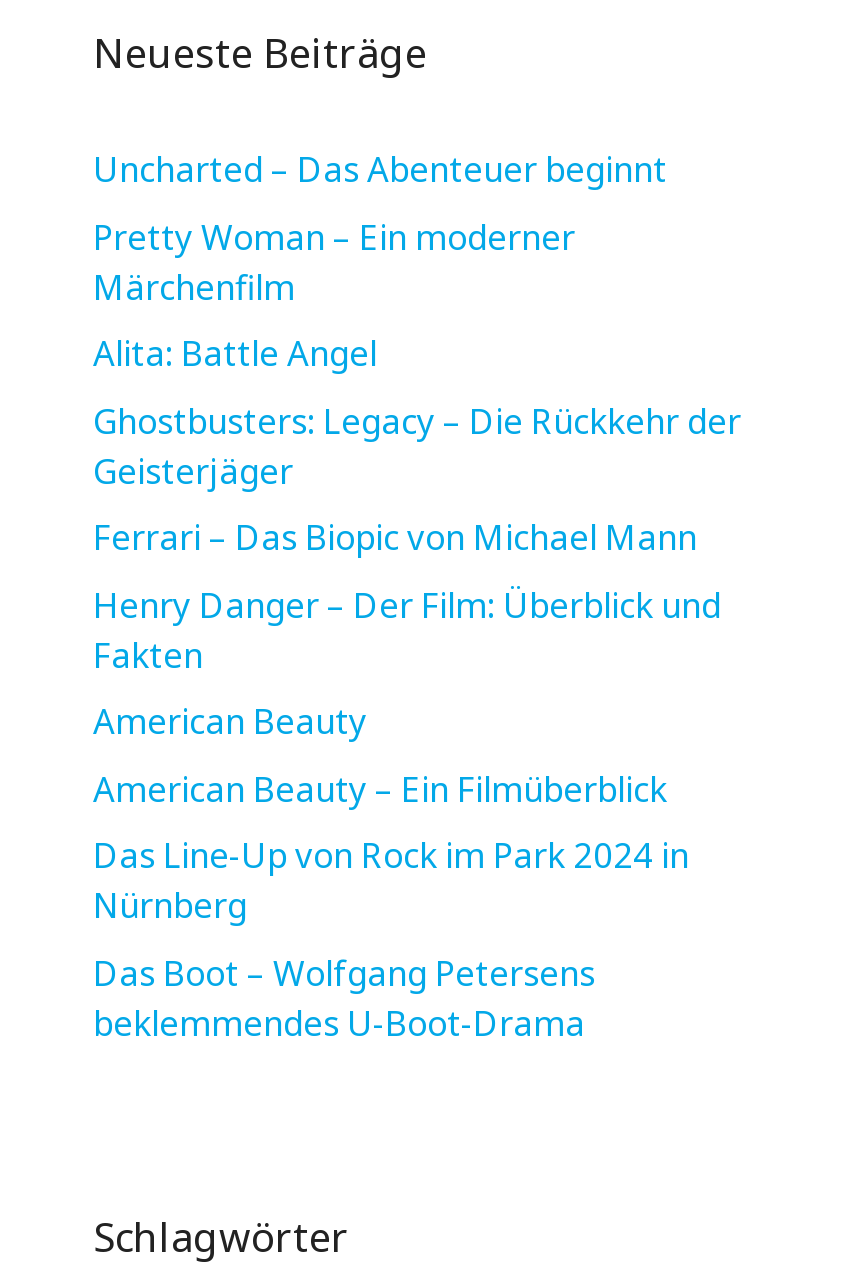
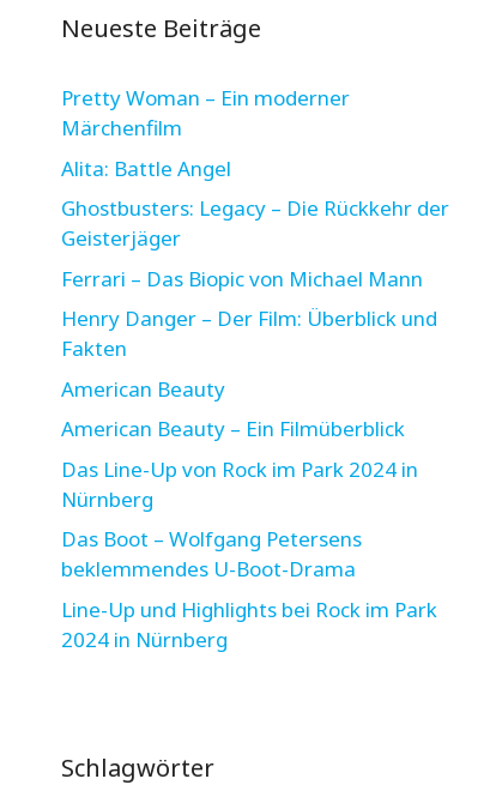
[93,146,667,192] Uncharted – Das Abenteuer beginnt -> none
moved [93,214,741,1046] -> [61,84,449,583]: Pretty Woman – Ein moderner | Märchenfilm | Alita: Battle Angel | ... | Das Boot – Wolfgang Petersens | beklemmendes U-Boot-Drama
none -> [61,595,437,653] Line-Up und Highlights bei Rock im Park | 2024 in Nürnberg

